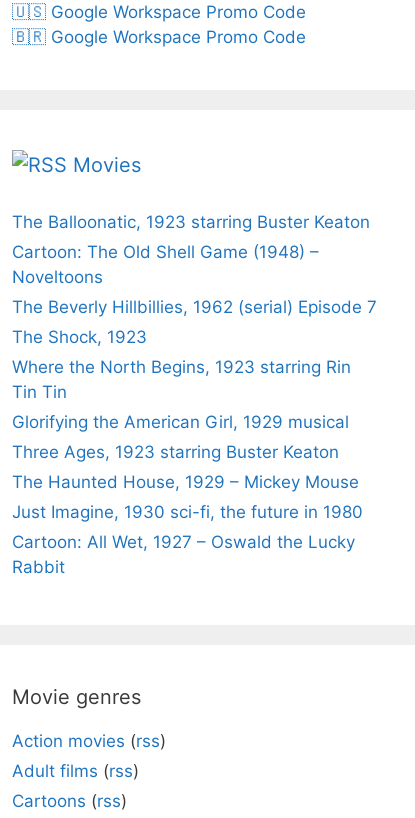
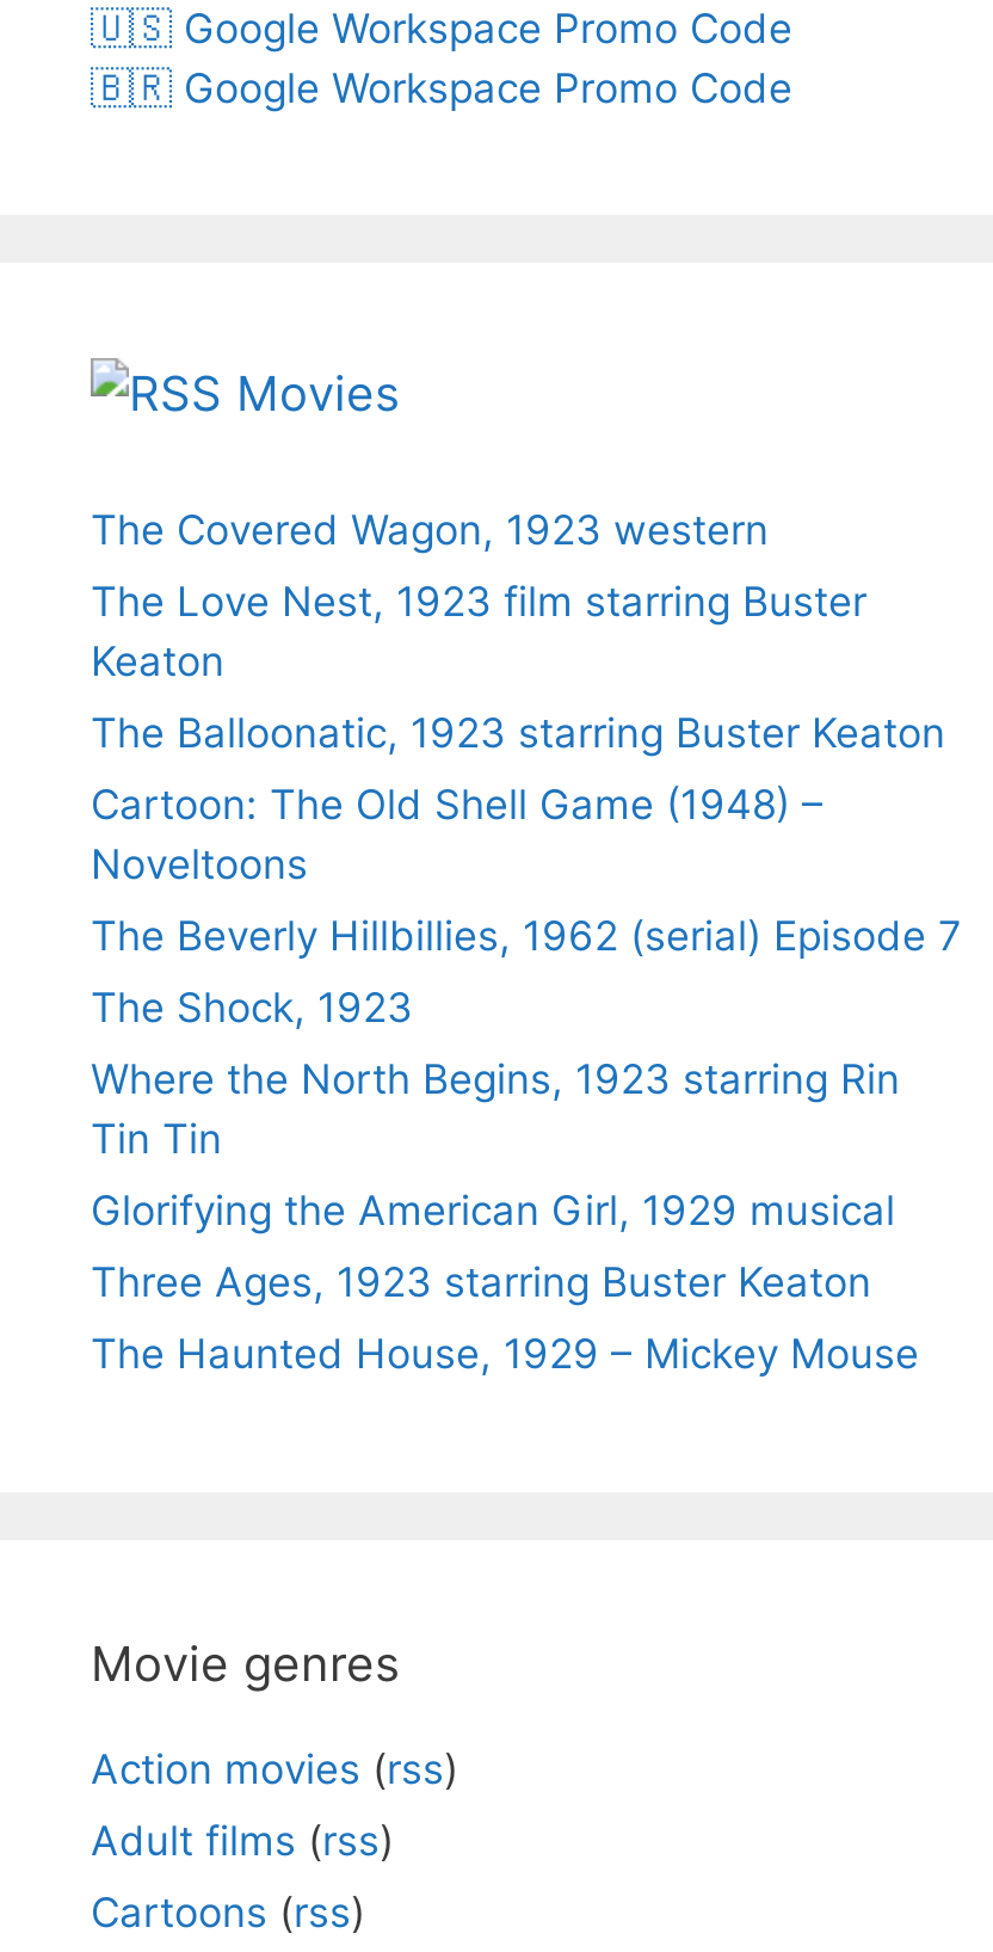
none -> [91,507,866,686] The Covered Wagon, 1923 western | The Love Nest, 1923 film starring Buster | Keaton
moved [12,212,377,492] -> [91,710,962,1379]: The Balloonatic, 1923 starring Buster Keaton | Cartoon: The Old Shell Game (1948) – | Noveltoons | ... | Three Ages, 1923 starring Buster Keaton | The Haunted House, 1929 – Mickey Mouse
[12,502,363,577] Just Imagine, 1930 sci-fi, the future in 1980 | Cartoon: All Wet, 1927 – Oswald the Lucky | Rabbit -> none

